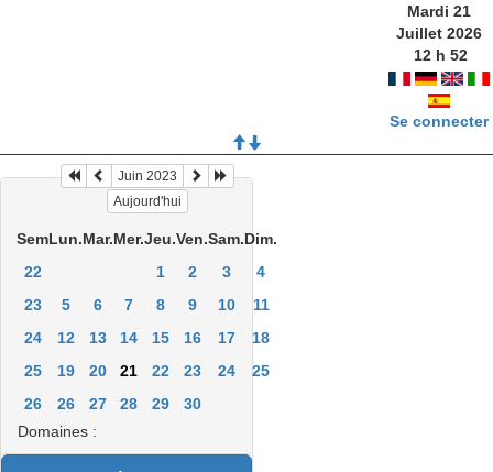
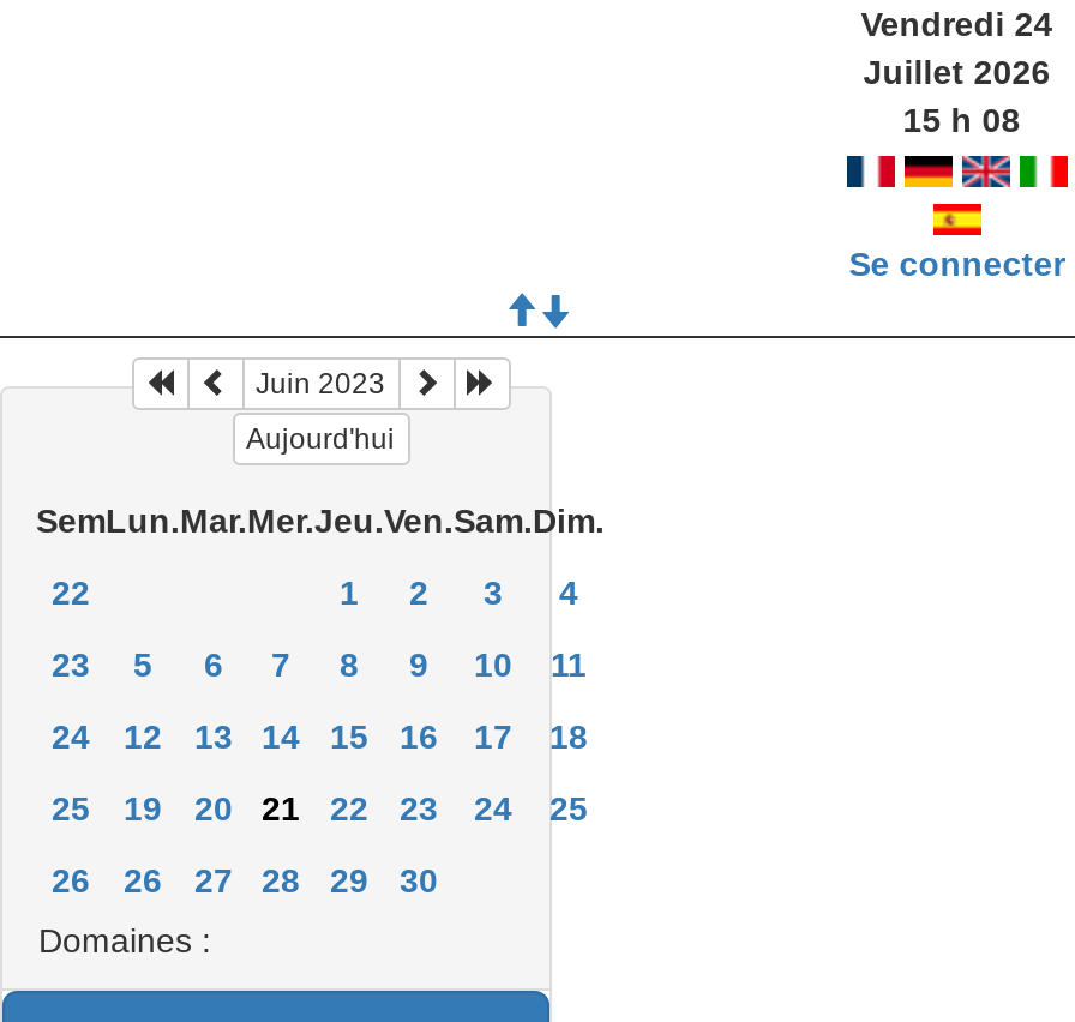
[407,2,471,20] Mardi 21 -> [861,5,1053,43] Vendredi 24
[414,46,468,64] 12 h 52 -> [903,101,1020,139] 15 h 08

